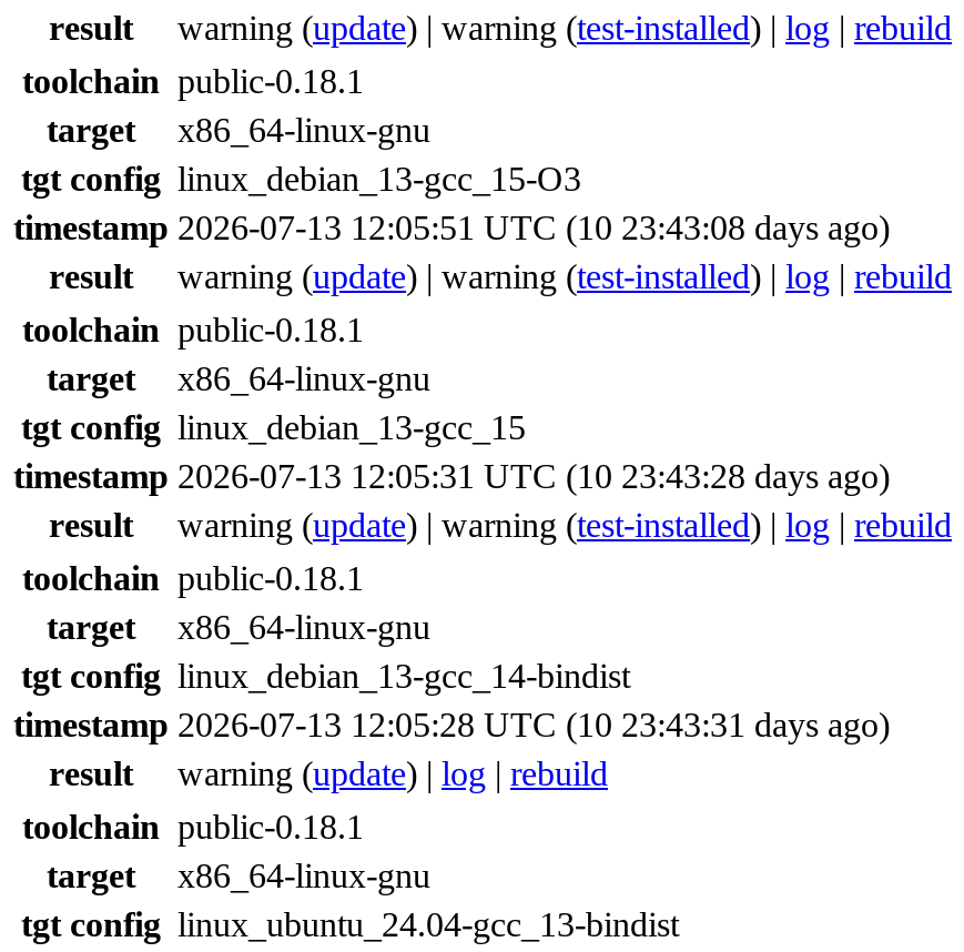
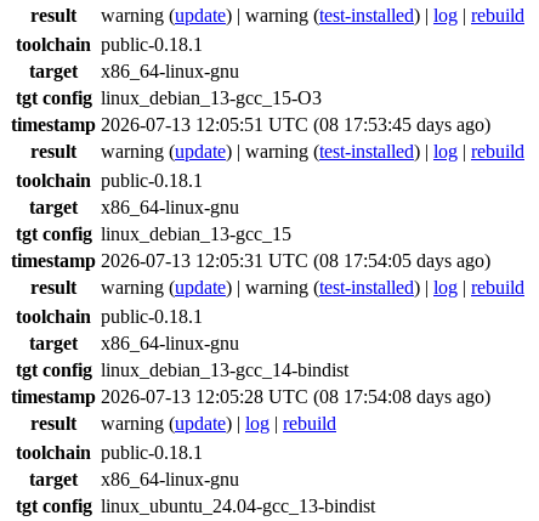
[13,208,890,246] timestamp 2026-07-13 12:05:51 UTC (10 23:43:08 days ago) -> [11,114,490,135] timestamp 2026-07-13 12:05:51 UTC (08 17:53:45 days ago)
[13,457,890,494] timestamp 2026-07-13 12:05:31 UTC (10 23:43:28 days ago) -> [11,250,490,271] timestamp 2026-07-13 12:05:31 UTC (08 17:54:05 days ago)
[13,705,890,743] timestamp 2026-07-13 12:05:28 UTC (10 23:43:31 days ago) -> [11,386,490,407] timestamp 2026-07-13 12:05:28 UTC (08 17:54:08 days ago)

